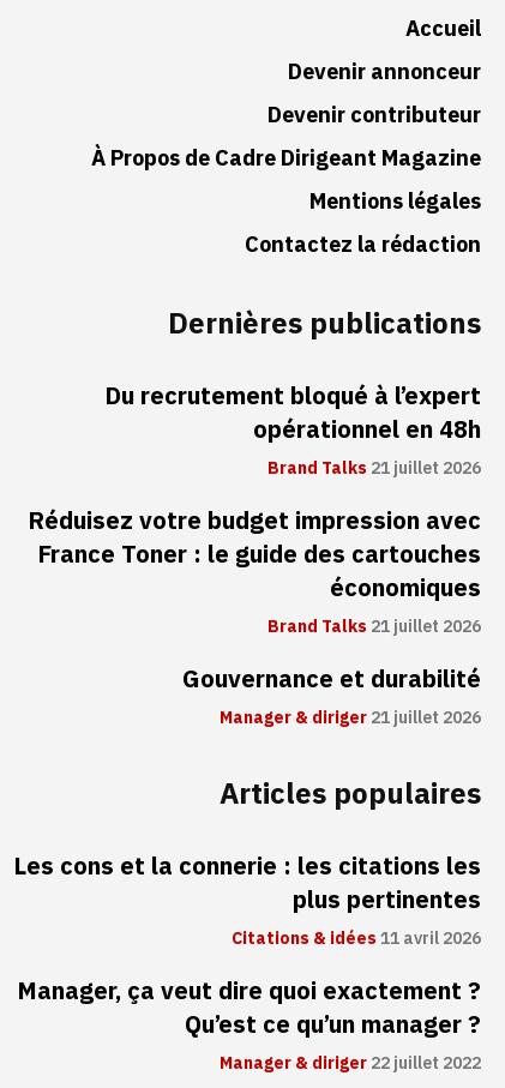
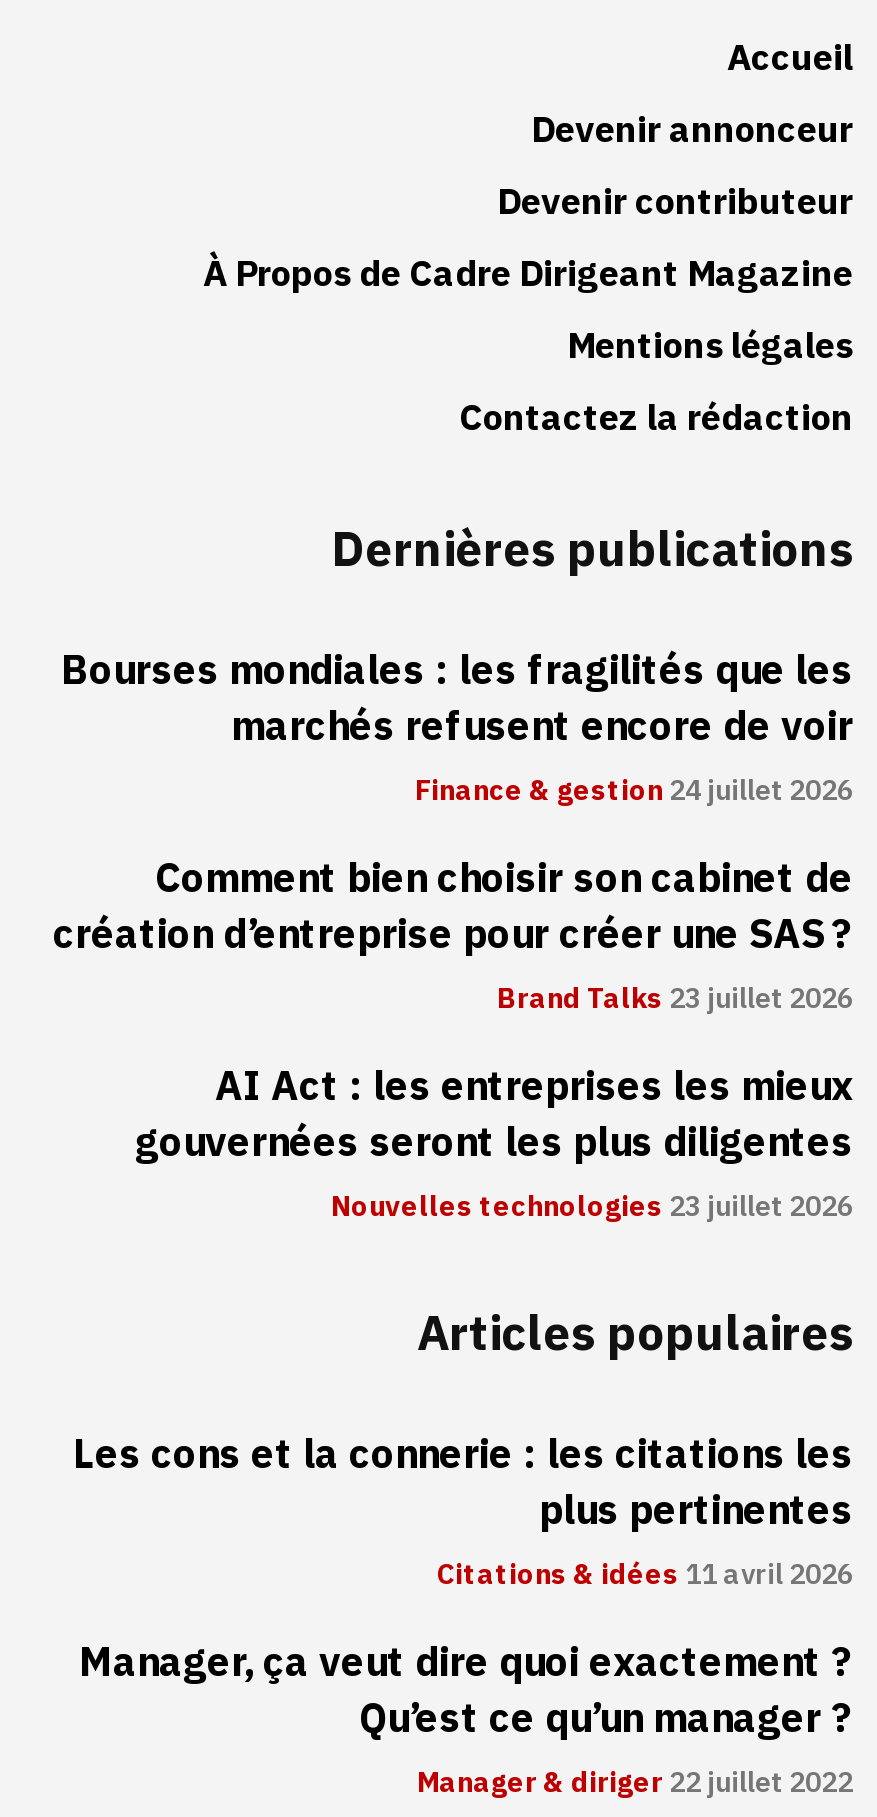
[104,378,481,481] Du recrutement bloqué à l’expert | opérationnel en 48h | Brand Talks 21 juillet 2026 -> [61,640,853,812] Bourses mondiales : les fragilités que les | marchés refusent encore de voir | Finance & gestion 24 juillet 2026
[28,503,481,640] Réduisez votre budget impression avec | France Toner : le guide des cartouches | économiques | Brand Talks 21 juillet 2026 -> [53,848,853,1020] Comment bien choisir son cabinet de | création d’entreprise pour créer une SAS ? | Brand Talks 23 juillet 2026
[182,661,481,731] Gouvernance et durabilité | Manager & diriger 21 juillet 2026 -> [135,1056,853,1228] AI Act : les entreprises les mieux | gouvernées seront les plus diligentes | Nouvelles technologies 23 juillet 2026

